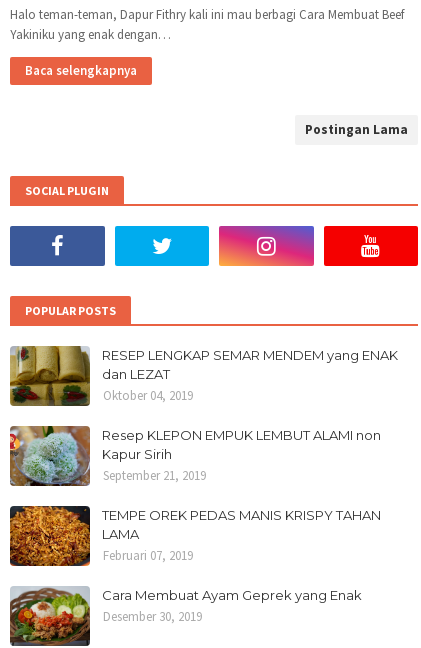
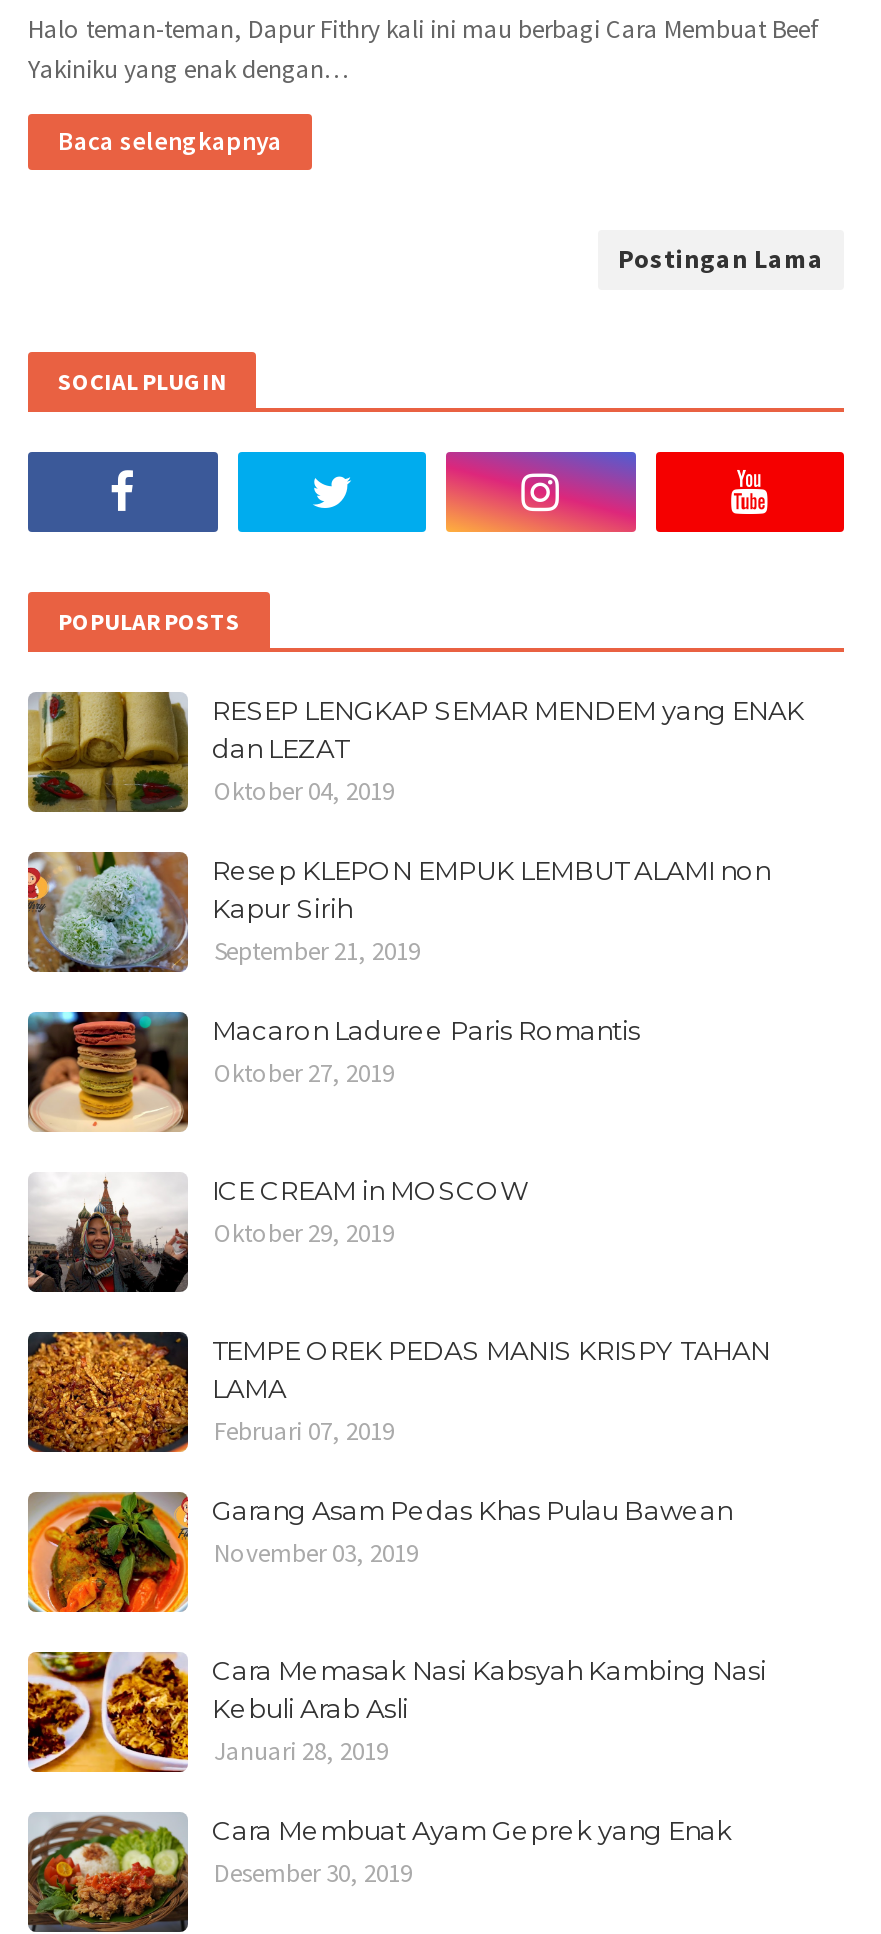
none -> [26,1010,640,1250] [image] | Macaron Laduree Paris Romantis | Oktober 27, 2019 | ICE CREAM in MOSCOW | Oktober 29, 2019
none -> [28,1174,188,1292] [image]
none -> [26,1492,766,1768] [image] | Garang Asam Pedas Khas Pulau Bawean | November 03, 2019 | Cara Memasak Nasi Kabsyah Kambing Nasi | Kebuli Arab Asli | Januari 28, 2019
none -> [28,1650,186,1774] [image]

